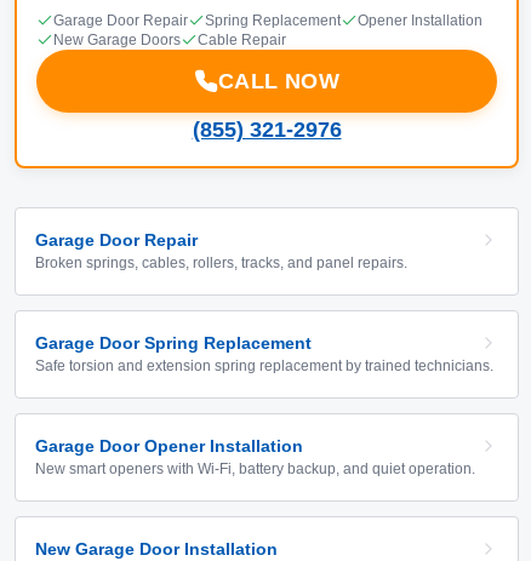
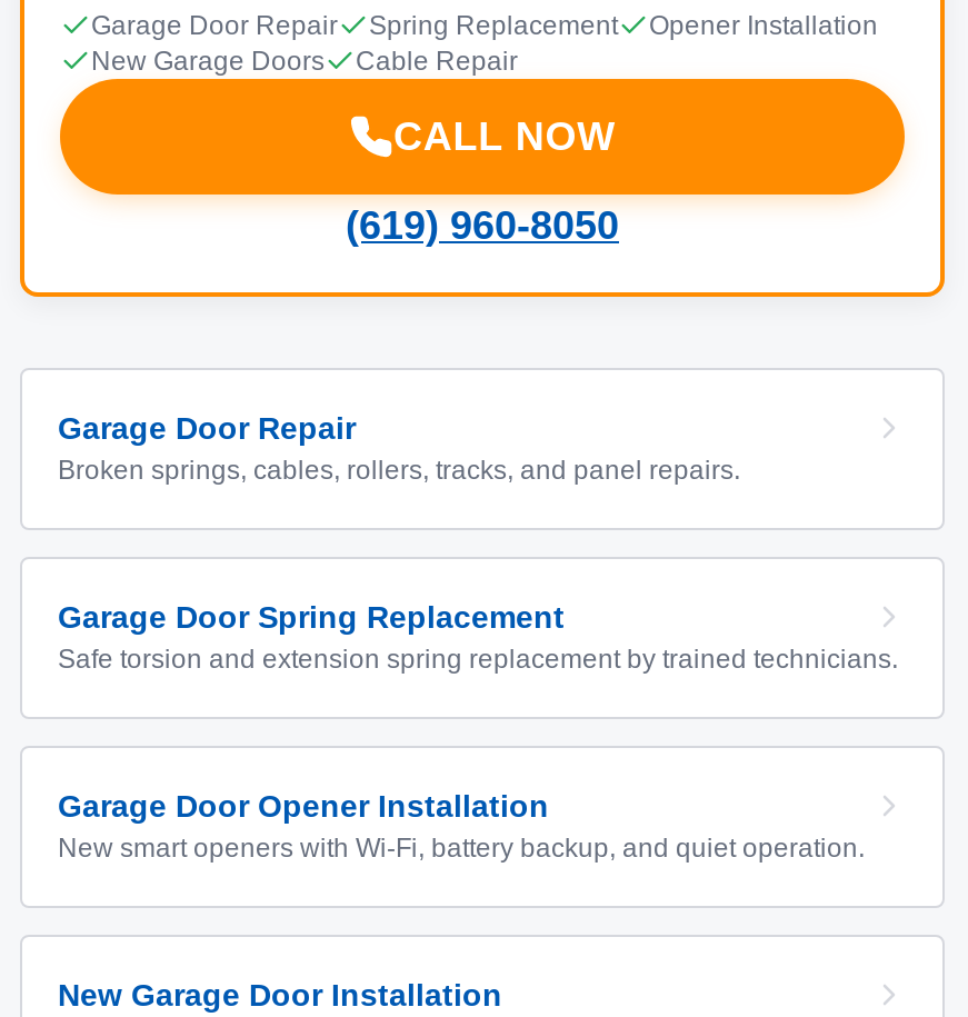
[192,118,341,142] (855) 321-2976 -> [346,203,619,248] (619) 960-8050

